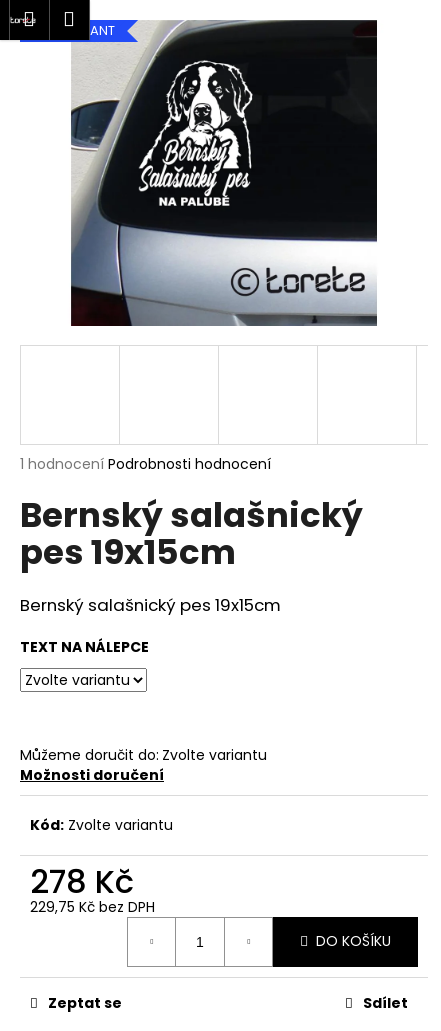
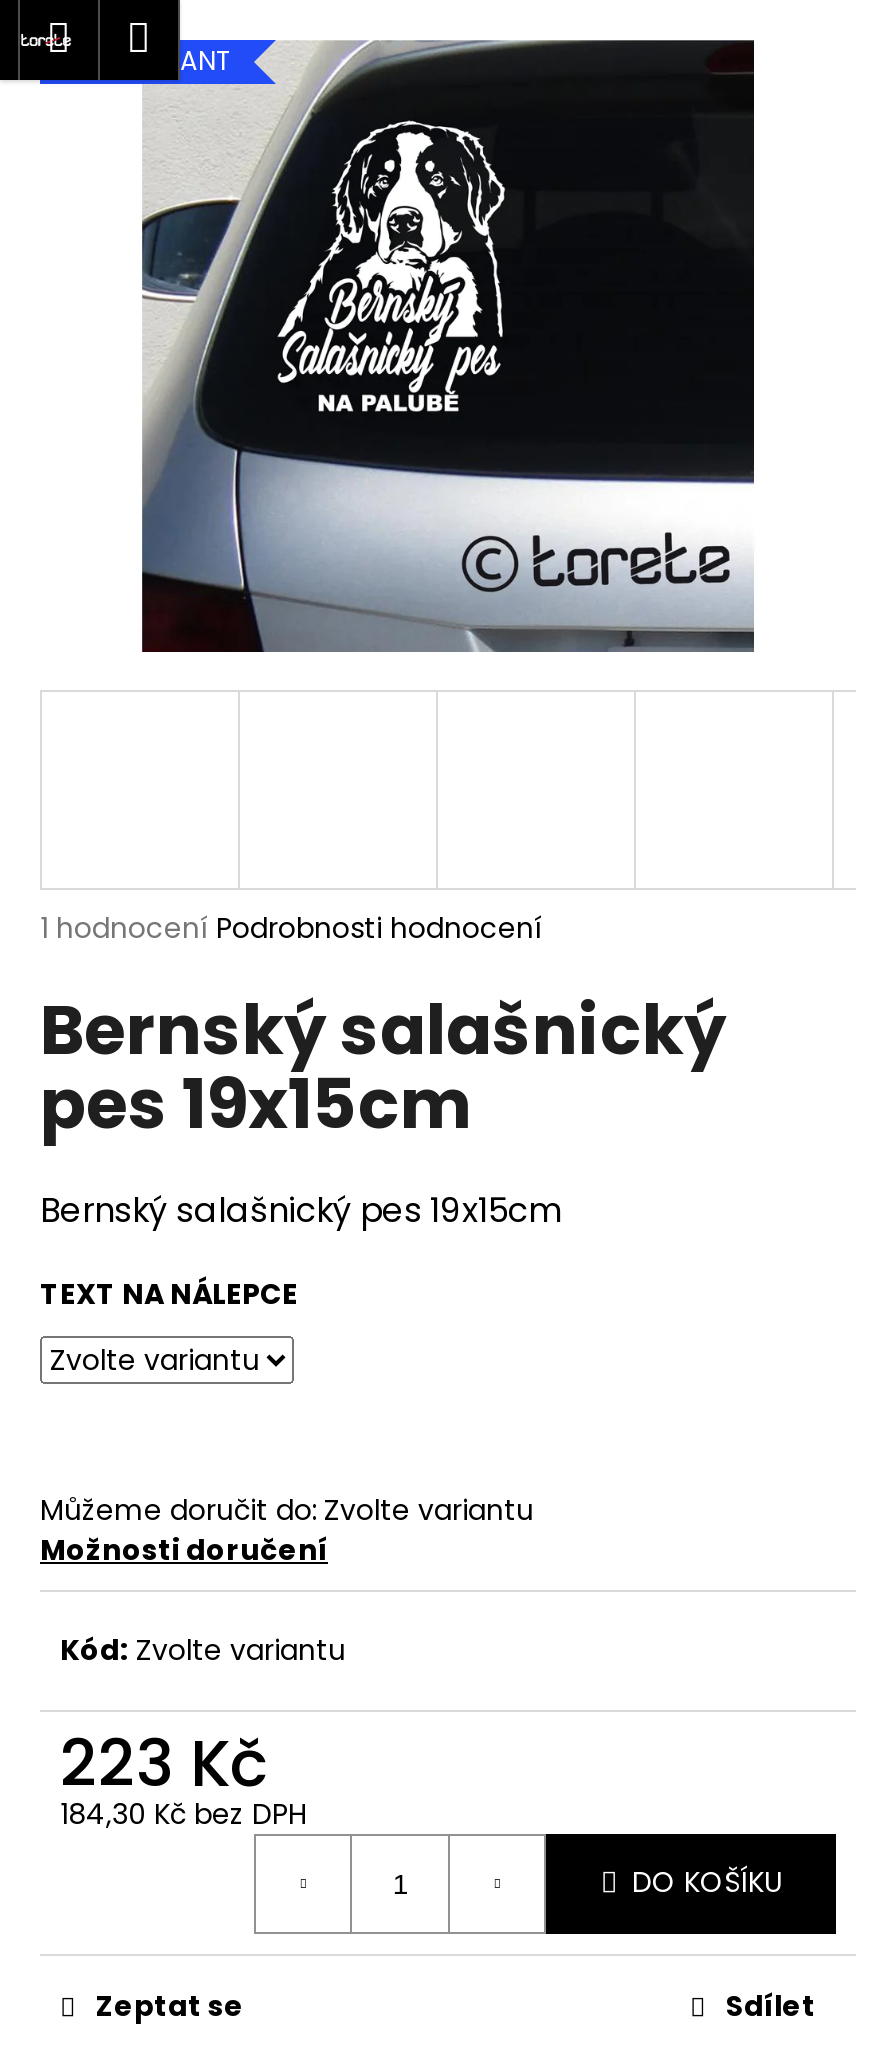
[30,858,134,903] 278 Kč -> [60,1717,268,1807] 223 Kč
[30,896,155,916] 229,75 Kč bez DPH -> [60,1793,306,1833] 184,30 Kč bez DPH

